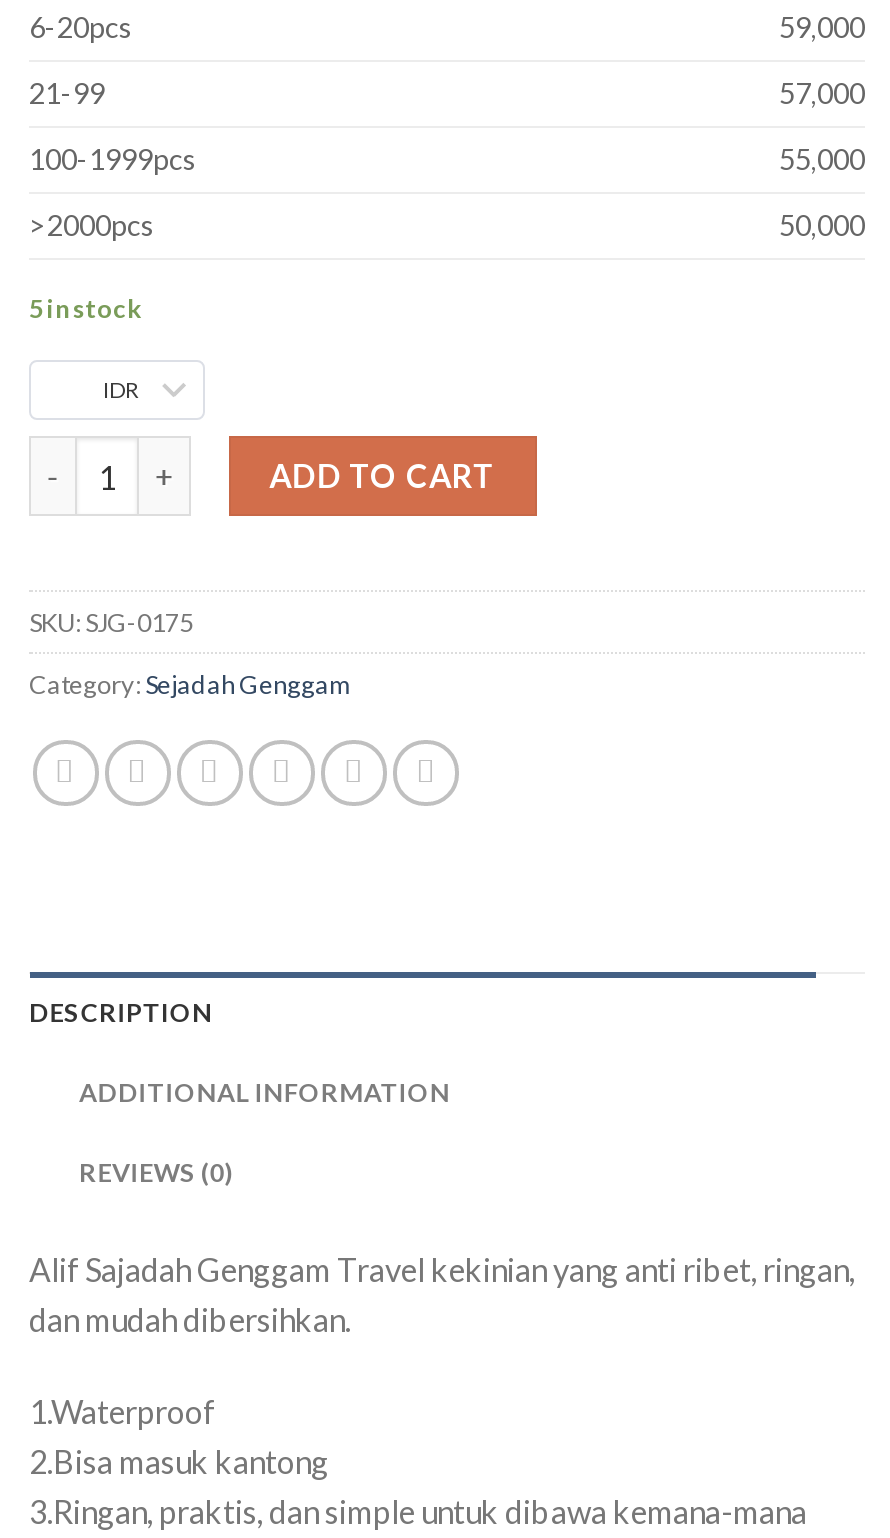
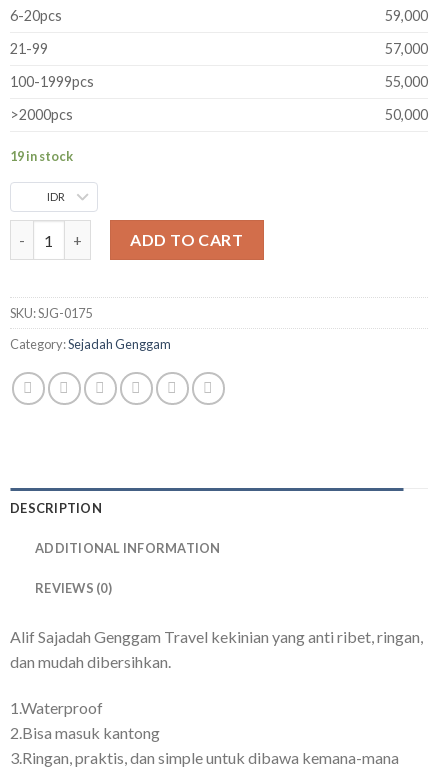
[29,293,141,325] 5 in stock -> [10,148,73,164] 19 in stock

